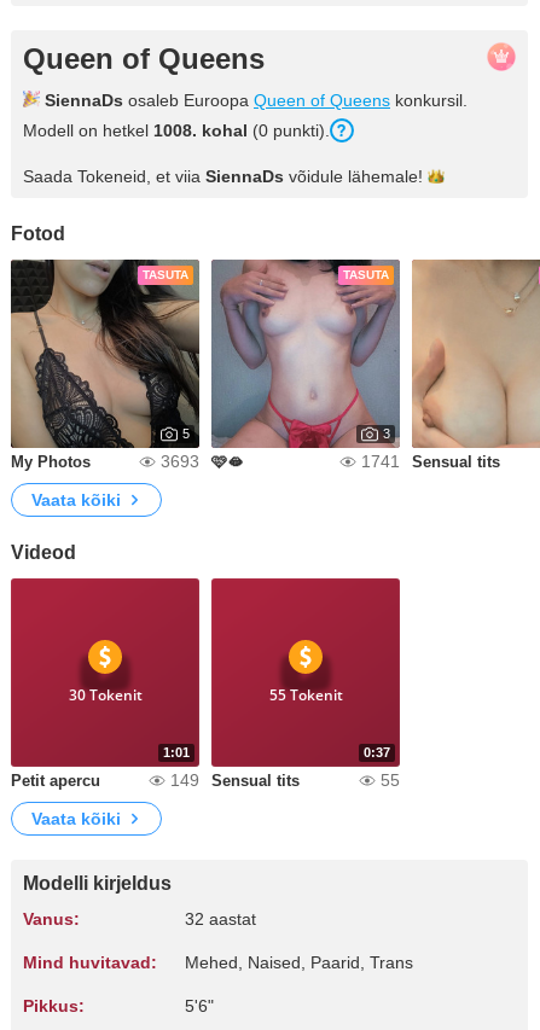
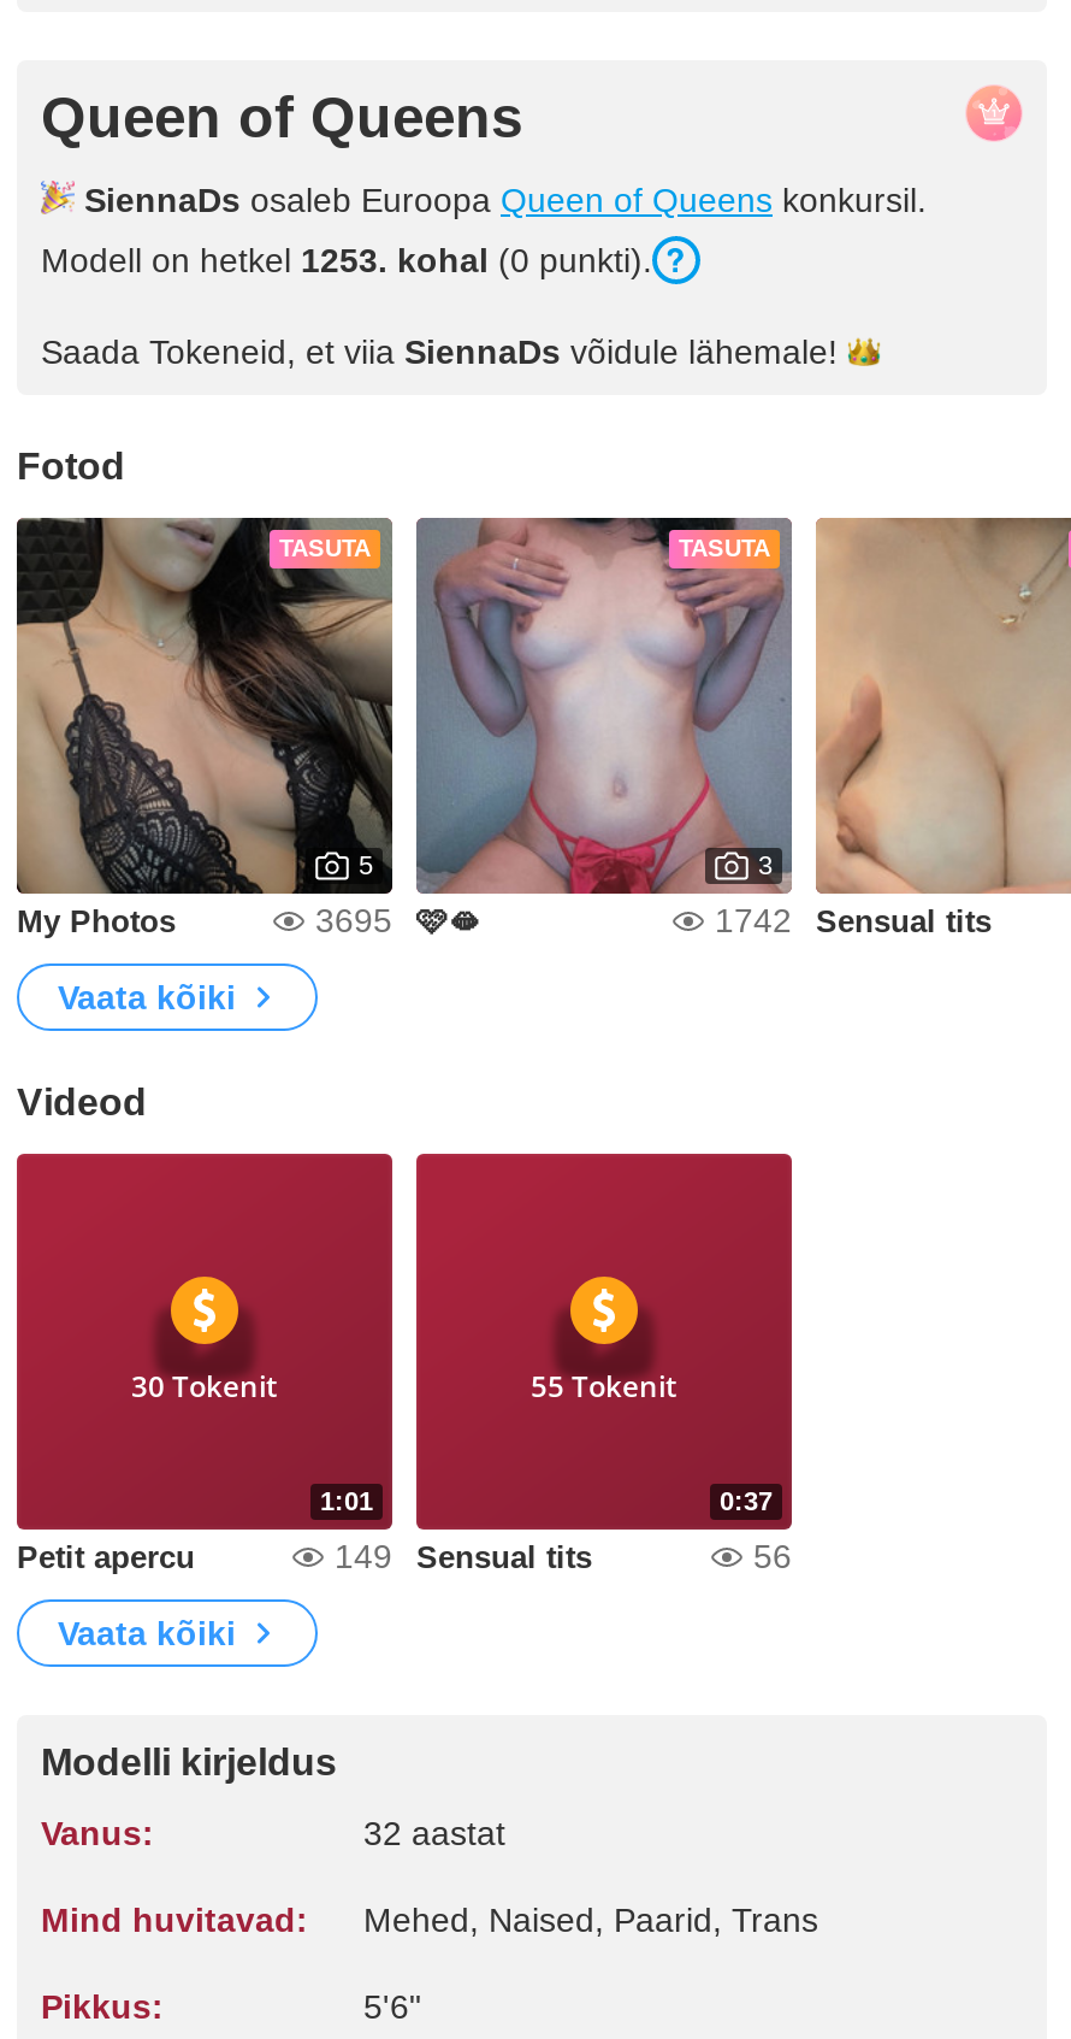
[23,121,330,140] Modell on hetkel 1008. kohal (0 punkti). -> [41,241,652,279] Modell on hetkel 1253. kohal (0 punkti).
[161,452,199,471] 3693 -> [315,901,392,939] 3695
[361,452,500,471] 1741 Sensual tits -> [715,901,992,939] 1742 Sensual tits
[381,770,400,790] 55 -> [753,1537,792,1575] 56

